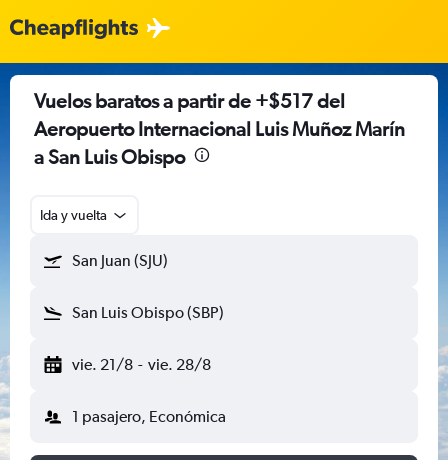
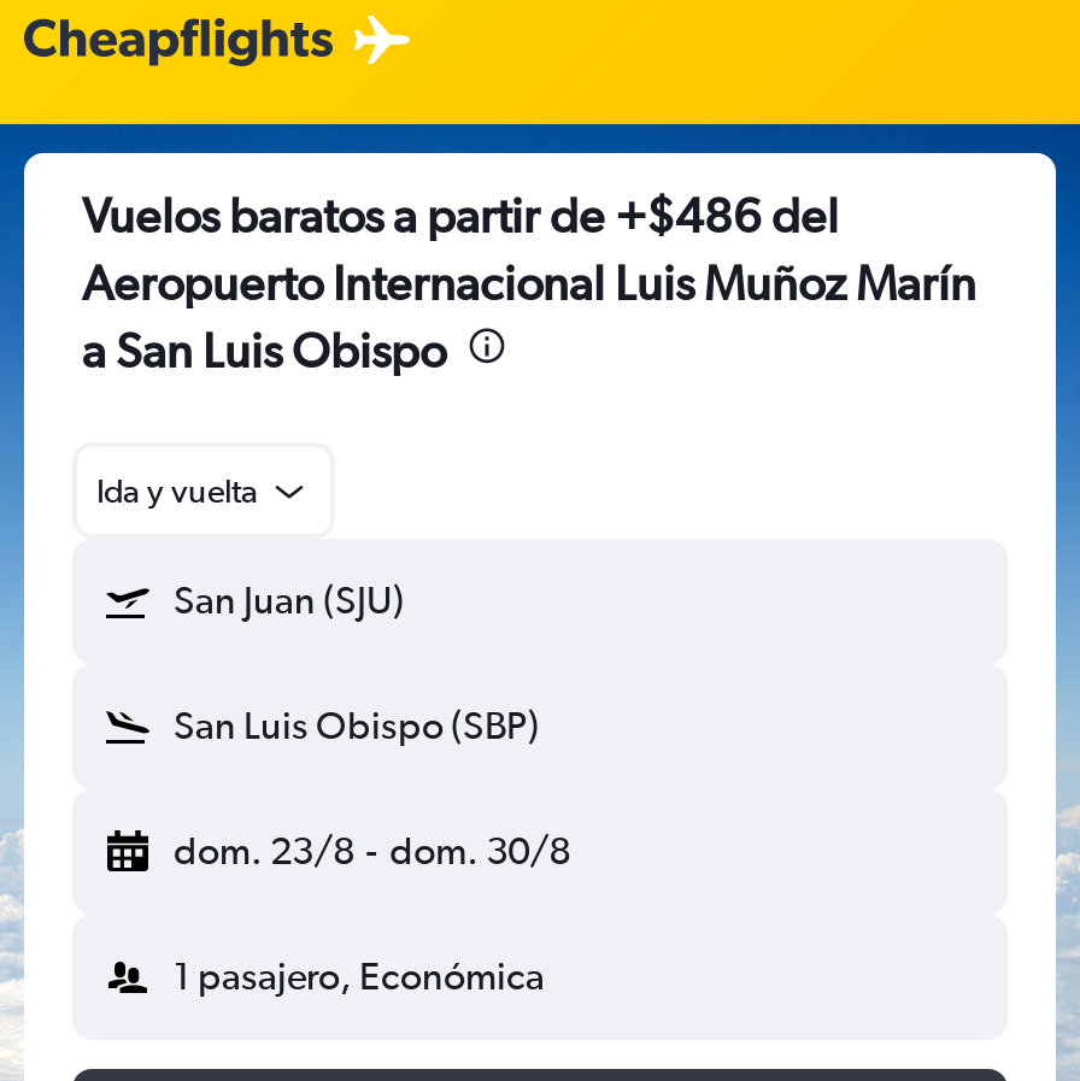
[34,89,345,112] Vuelos baratos a partir de +$517 del -> [82,187,839,242] Vuelos baratos a partir de +$486 del
[72,355,211,374] vie. 21/8 - vie. 28/8 -> [174,828,570,874] dom. 23/8 - dom. 30/8

